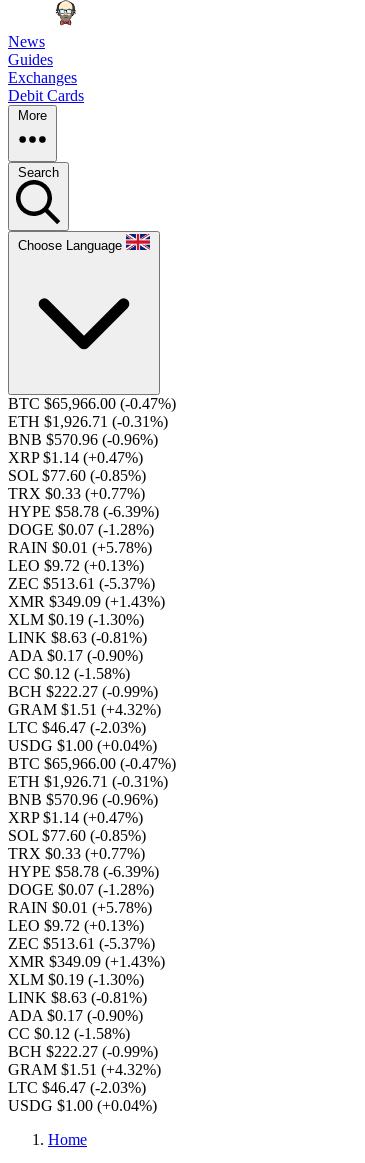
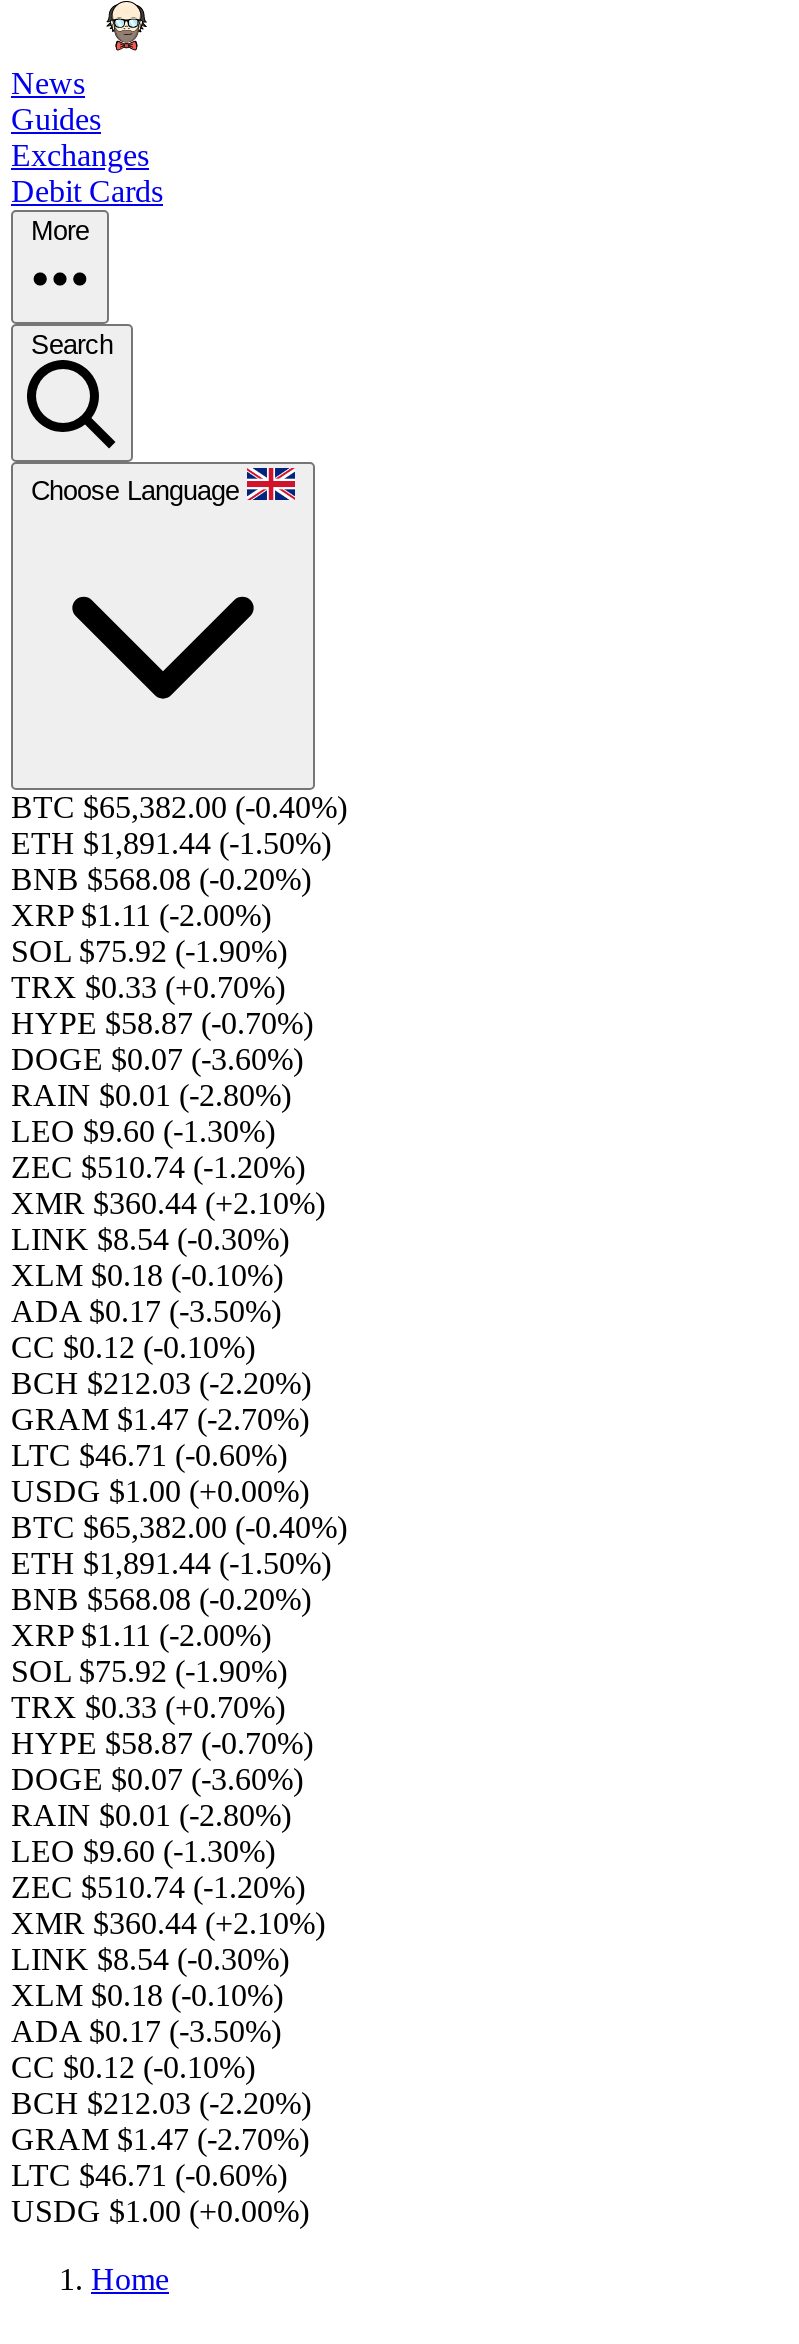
[8,395,176,1114] BTC $65,966.00(-0.47%) | ETH $1,926.71 (-0.31%) | BNB $570.96 (-0.96%) | XRP $1.14 (+0.47%) | SOL $77.60 (-0.85%) | TRX $0.33 (+0.77%) | HYPE $58.78 (-6.39%) | DOGE $0.07 (-1.28%) | RAIN $0.01 (+5.78%) | LEO $9.72 (+0.13%) | ZEC $513.61 (-5.37%) | XMR $349.09(+1.43%) | XLM $0.19 (-1.30%) | LINK $8.63 (-0.81%) | ADA $0.17 (-0.90%) | CC $0.12 (-1.58%) | BCH $222.27 (-0.99%) | GRAM $1.51 (+4.32%) | LTC $46.47 (-2.03%) | USDG $1.00(+0.04%) | BTC $65,966.00 (-0.47%) | ETH $1,926.71 (-0.31%) | BNB $570.96 (-0.96%) | XRP $1.14 (+0.47%) | SOL $77.60 (-0.85%) | TRX $0.33 (+0.77%) | HYPE $58.78 (-6.39%) | DOGE $0.07 (-1.28%) | RAIN $0.01 (+5.78%) | LEO $9.72 (+0.13%) | ZEC $513.61 (-5.37%) | XMR $349.09(+1.43%) | XLM $0.19 (-1.30%) | LINK $8.63 (-0.81%) | ADA $0.17 (-0.90%) | CC $0.12 (-1.58%) | BCH $222.27 (-0.99%) | GRAM $1.51 (+4.32%) | LTC $46.47 (-2.03%) | USDG $1.00(+0.04%) -> [11,790,347,2228] BTC $65,382.00(-0.40%) | ETH $1,891.44 (-1.50%) | BNB $568.08 (-0.20%) | XRP $1.11 (-2.00%) | SOL $75.92 (-1.90%) | TRX $0.33 (+0.70%) | HYPE $58.87 (-0.70%) | DOGE $0.07 (-3.60%) | RAIN $0.01 (-2.80%) | LEO $9.60 (-1.30%) | ZEC $510.74 (-1.20%) | XMR $360.44(+2.10%) | LINK $8.54 (-0.30%) | XLM $0.18 (-0.10%) | ADA $0.17 (-3.50%) | CC $0.12 (-0.10%) | BCH $212.03 (-2.20%) | GRAM $1.47 (-2.70%) | LTC $46.71 (-0.60%) | USDG $1.00(+0.00%) | BTC $65,382.00 (-0.40%) | ETH $1,891.44 (-1.50%) | BNB $568.08 (-0.20%) | XRP $1.11 (-2.00%) | SOL $75.92 (-1.90%) | TRX $0.33 (+0.70%) | HYPE $58.87 (-0.70%) | DOGE $0.07 (-3.60%) | RAIN $0.01 (-2.80%) | LEO $9.60 (-1.30%) | ZEC $510.74 (-1.20%) | XMR $360.44(+2.10%) | LINK $8.54 (-0.30%) | XLM $0.18 (-0.10%) | ADA $0.17 (-3.50%) | CC $0.12 (-0.10%) | BCH $212.03 (-2.20%) | GRAM $1.47 (-2.70%) | LTC $46.71 (-0.60%) | USDG $1.00(+0.00%)

